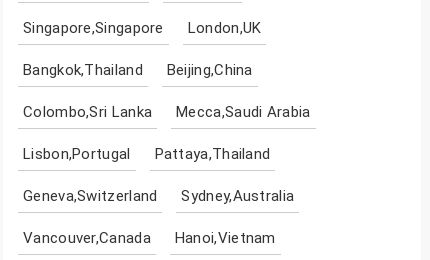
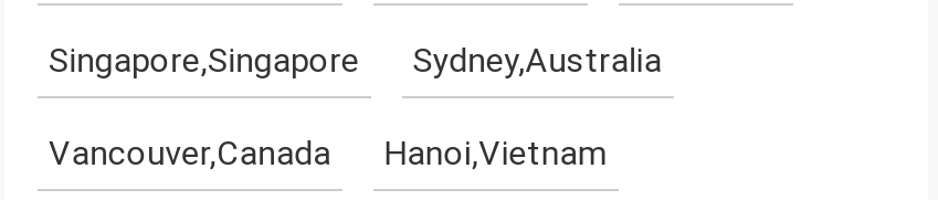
[23,19,310,205] London,UK | Bangkok,Thailand | Beijing,China | Colombo,Sri Lanka | Mecca,Saudi Arabia | Lisbon,Portugal | Pattaya,Thailand | Geneva,Switzerland -> none

